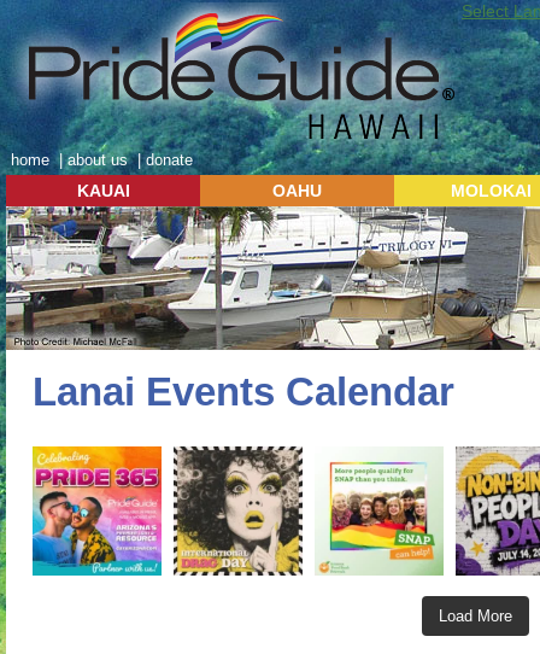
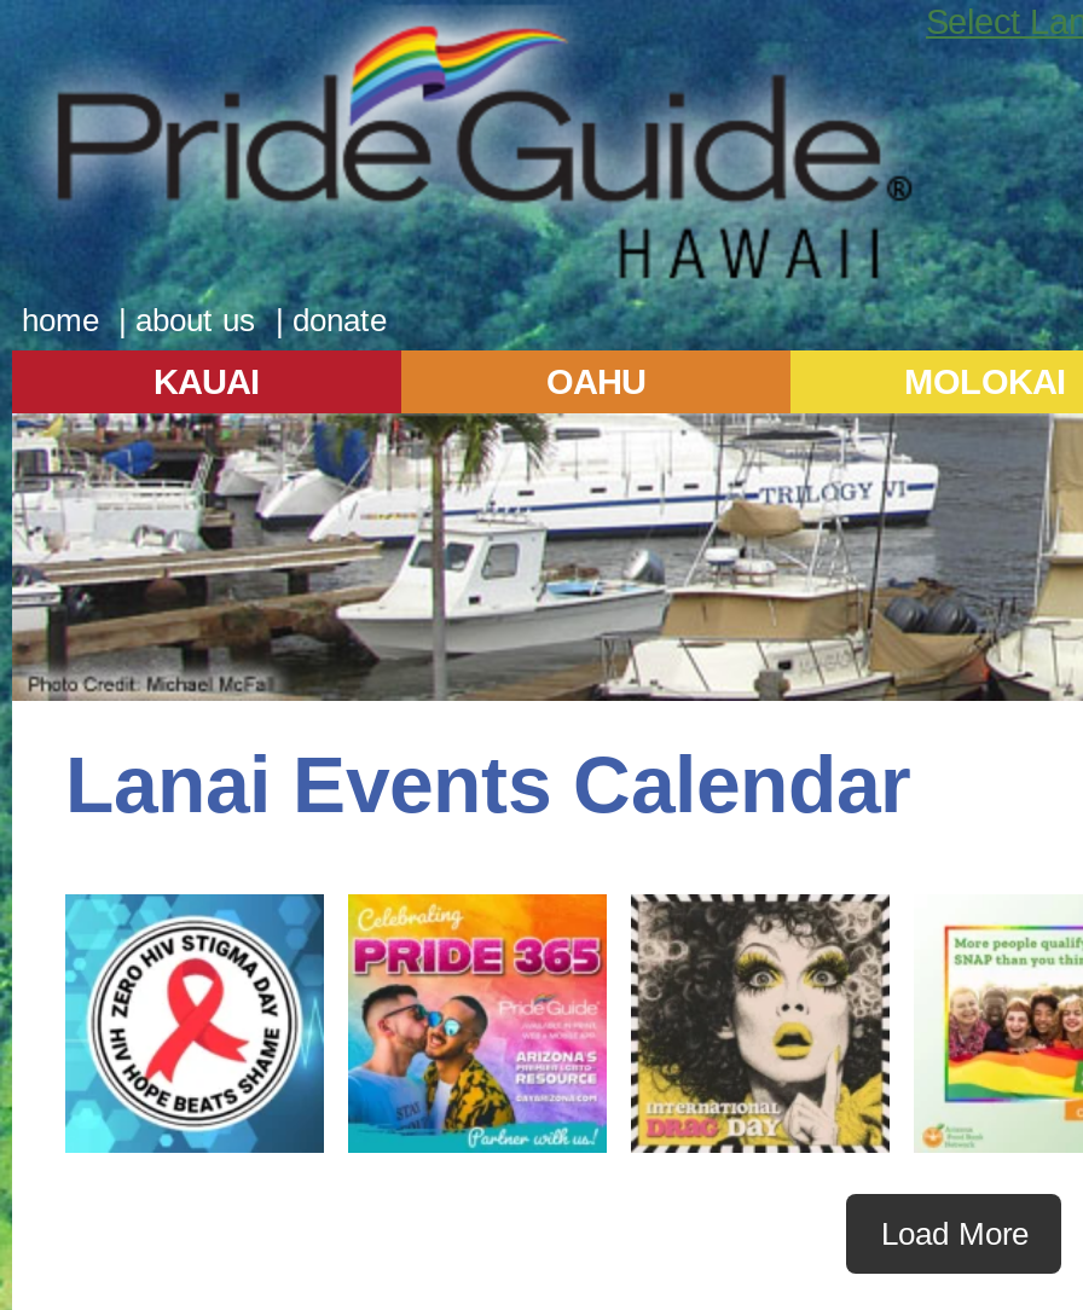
[31,445,163,577] [image] -> [63,892,326,1155] [image]
[172,445,304,577] [image] -> [346,892,609,1155] [image]
[315,446,444,576] [image] -> [629,892,892,1155] [image]
[454,445,536,577] [image] -> [914,894,1076,1153] [image]

